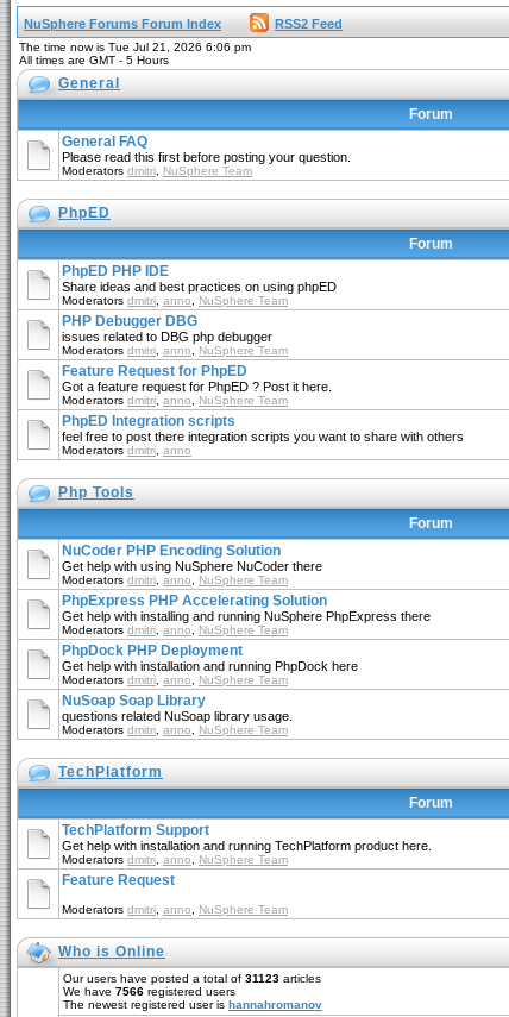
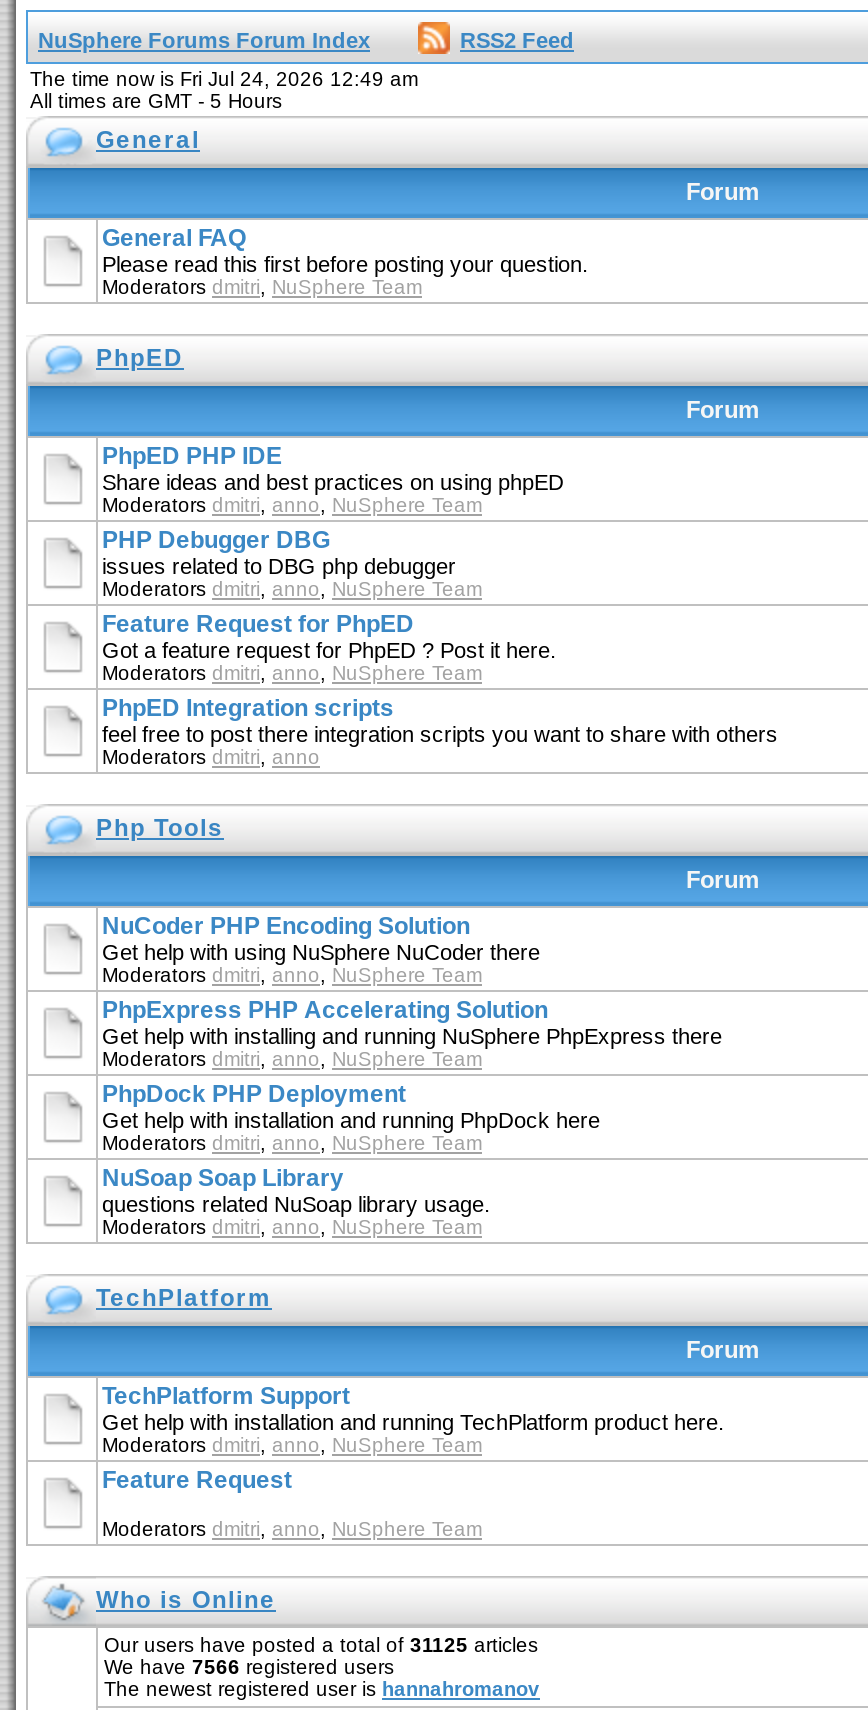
[19,40,251,54] The time now is Tue Jul 21, 2026 6:06 pm -> [30,68,418,90] The time now is Fri Jul 24, 2026 12:49 am
[63,972,321,985] Our users have posted a total of 31123 articles -> [104,1634,538,1656] Our users have posted a total of 31125 articles

